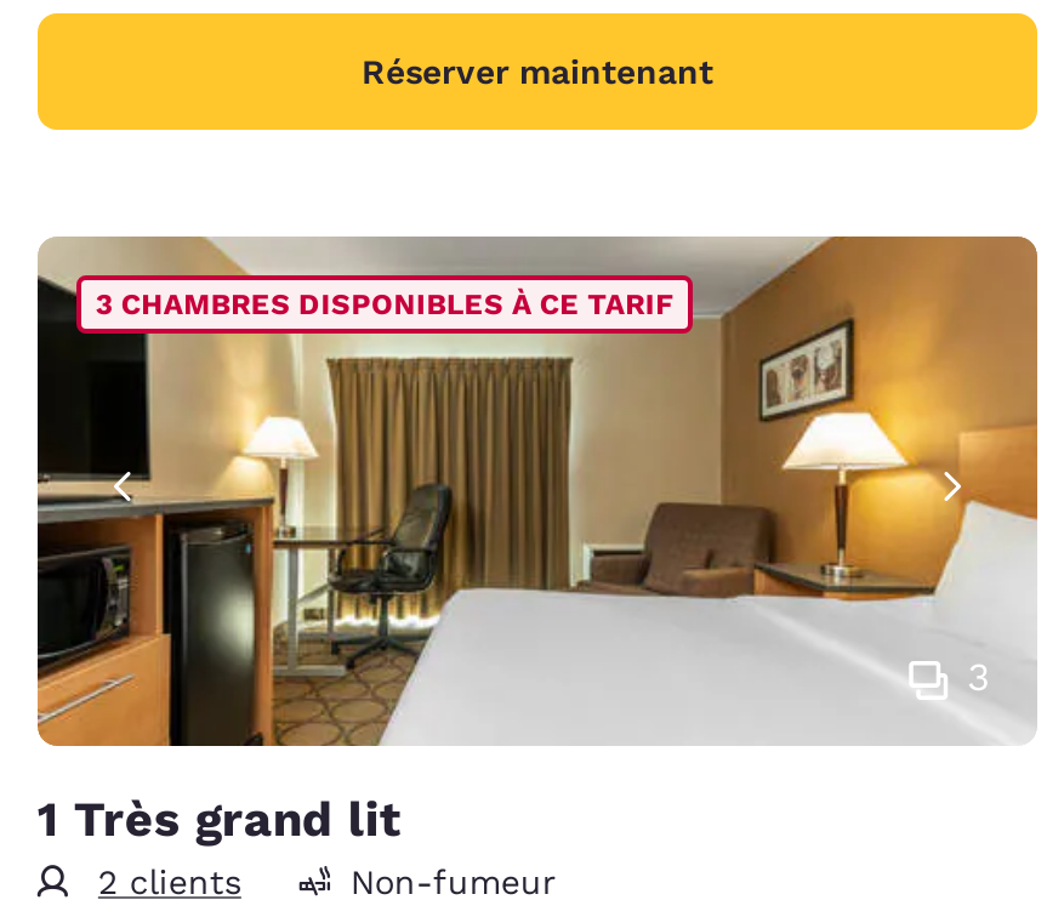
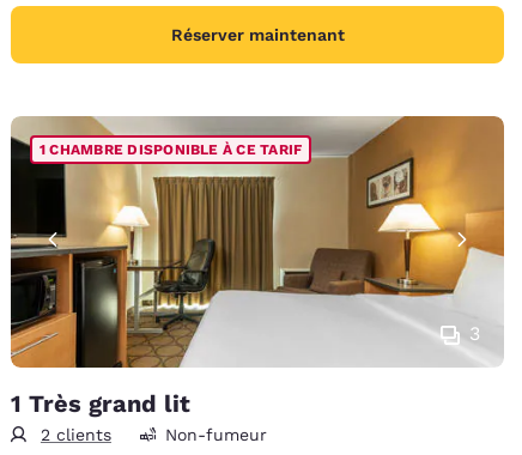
[96,287,673,321] 3 CHAMBRES DISPONIBLES À CE TARIF -> [39,141,302,158] 1 CHAMBRE DISPONIBLE À CE TARIF

